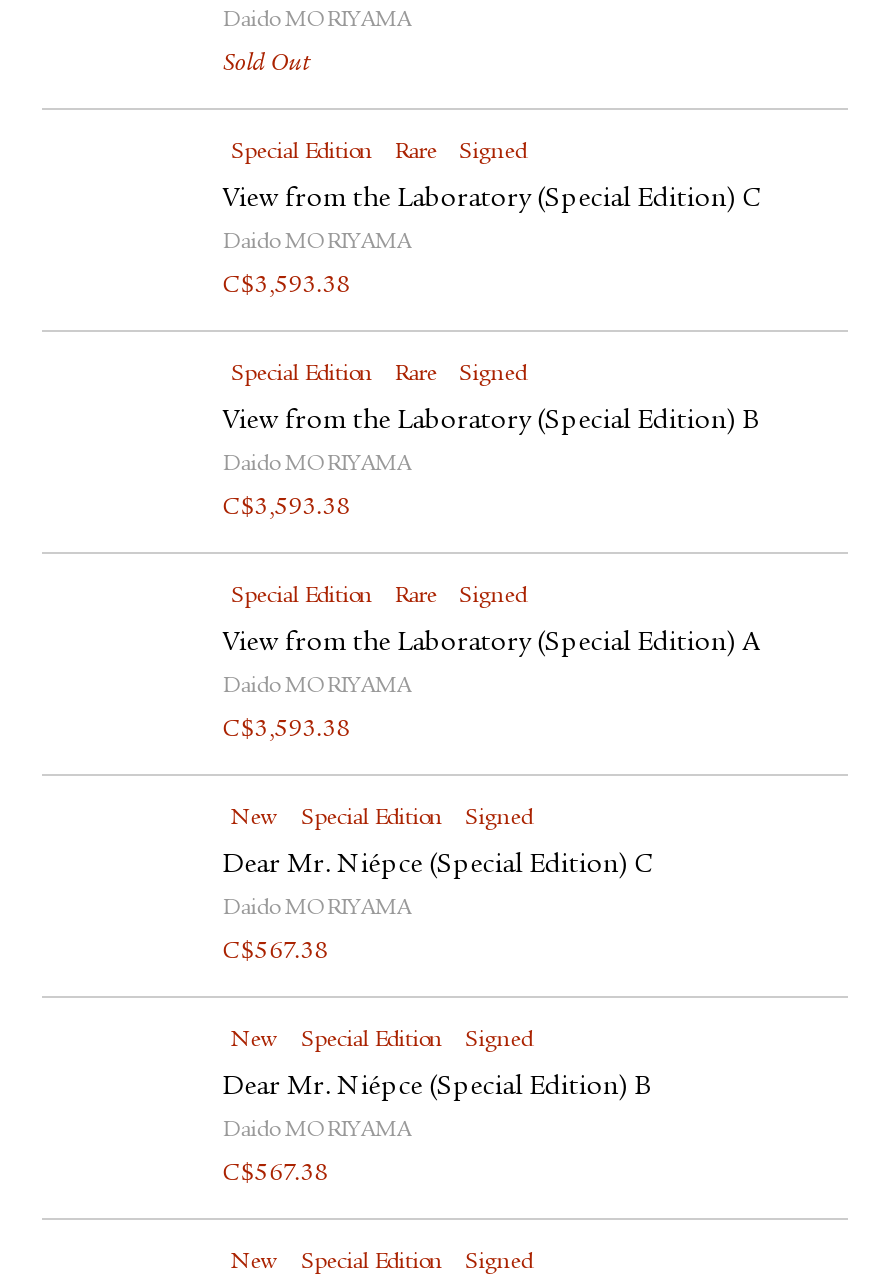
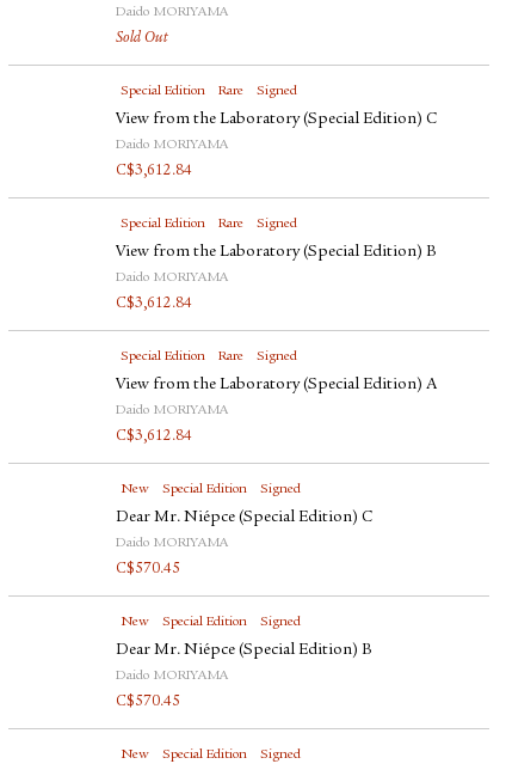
[223,275,351,301] C$3,593.38 -> [116,164,193,180] C$3,612.84
[223,497,351,523] C$3,593.38 -> [116,297,193,313] C$3,612.84
[223,719,351,745] C$3,593.38 -> [116,430,193,445] C$3,612.84
[223,941,329,967] C$567.38 -> [116,562,181,578] C$570.45
[223,1163,329,1189] C$567.38 -> [116,695,181,711] C$570.45

